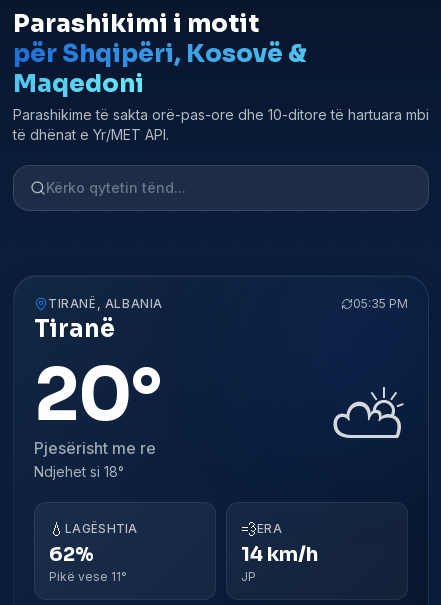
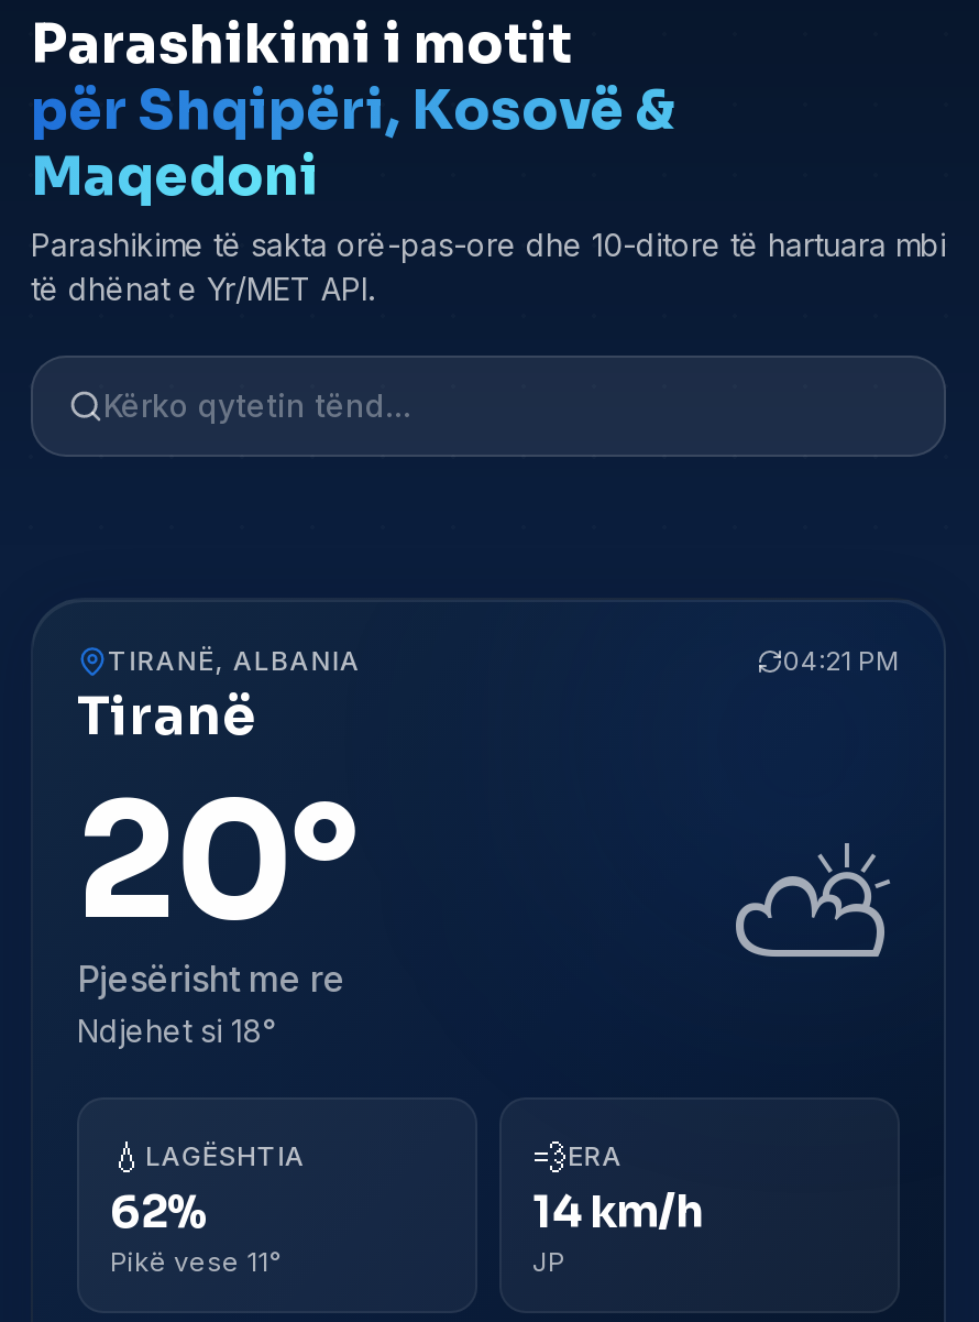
[353,296,408,311] 05:35 PM -> [783,644,900,677] 04:21 PM

